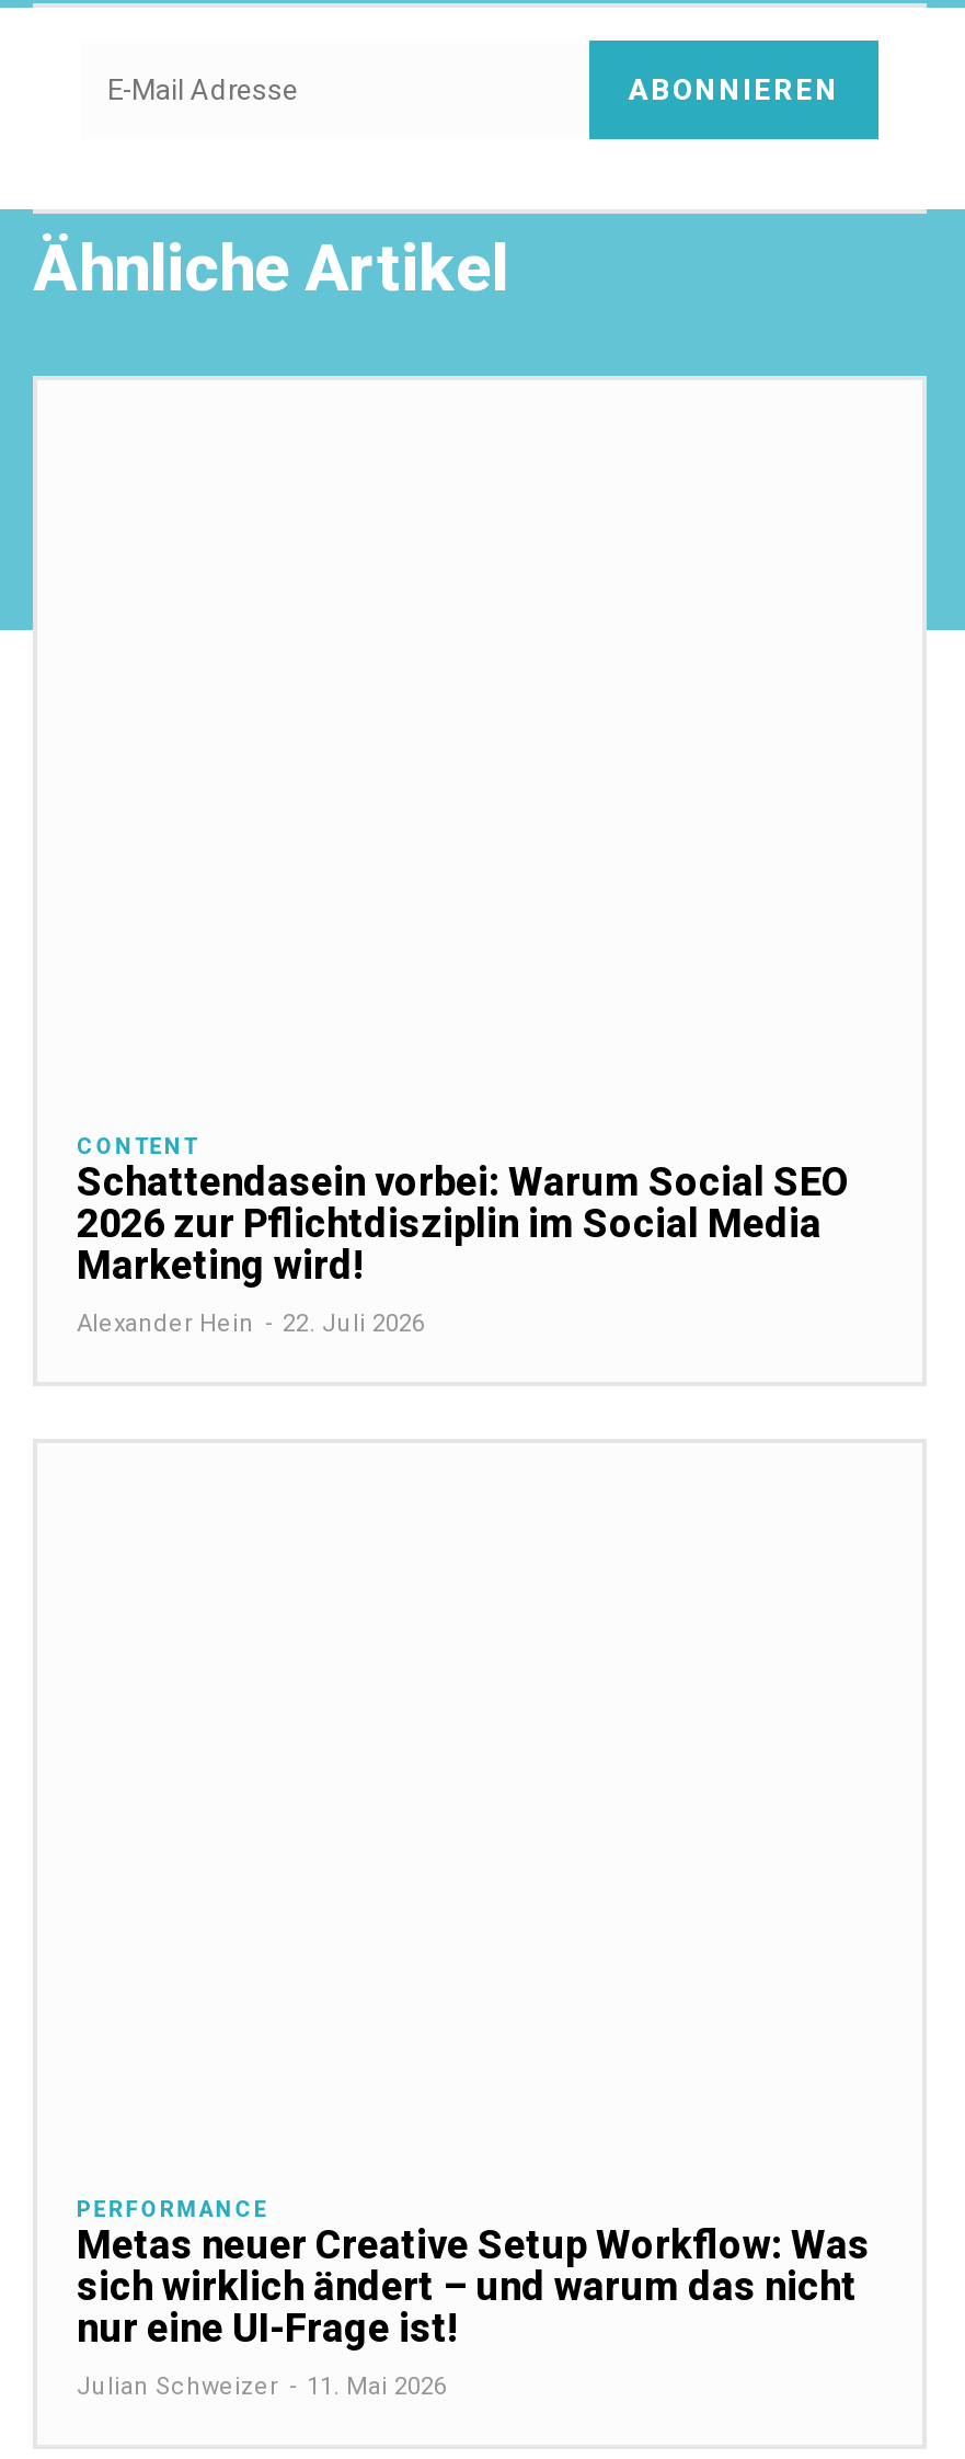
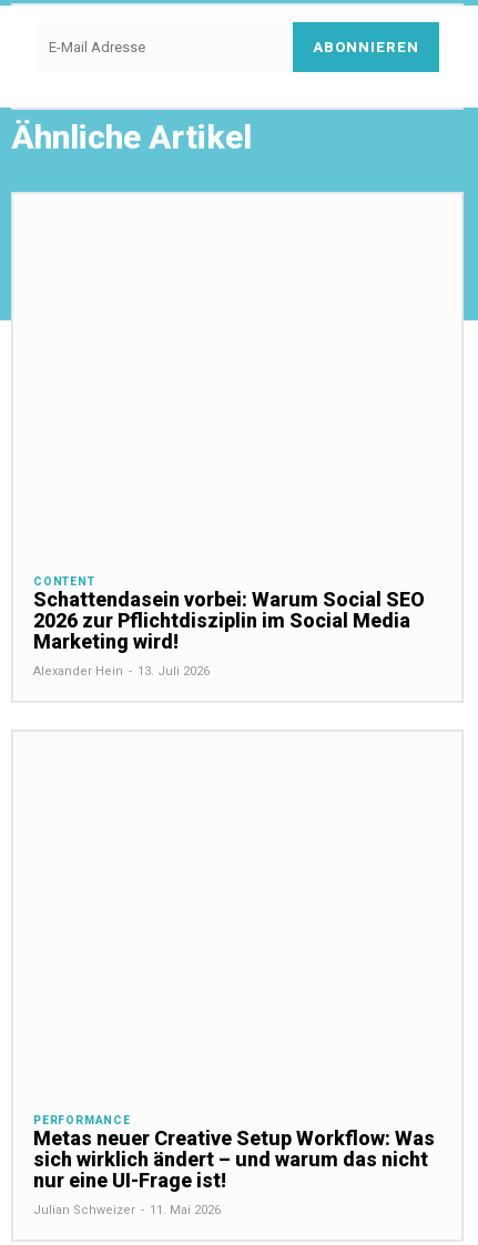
[77,1310,425,1339] Alexander Hein - 22. Juli 2026 -> [33,665,210,679] Alexander Hein - 13. Juli 2026

